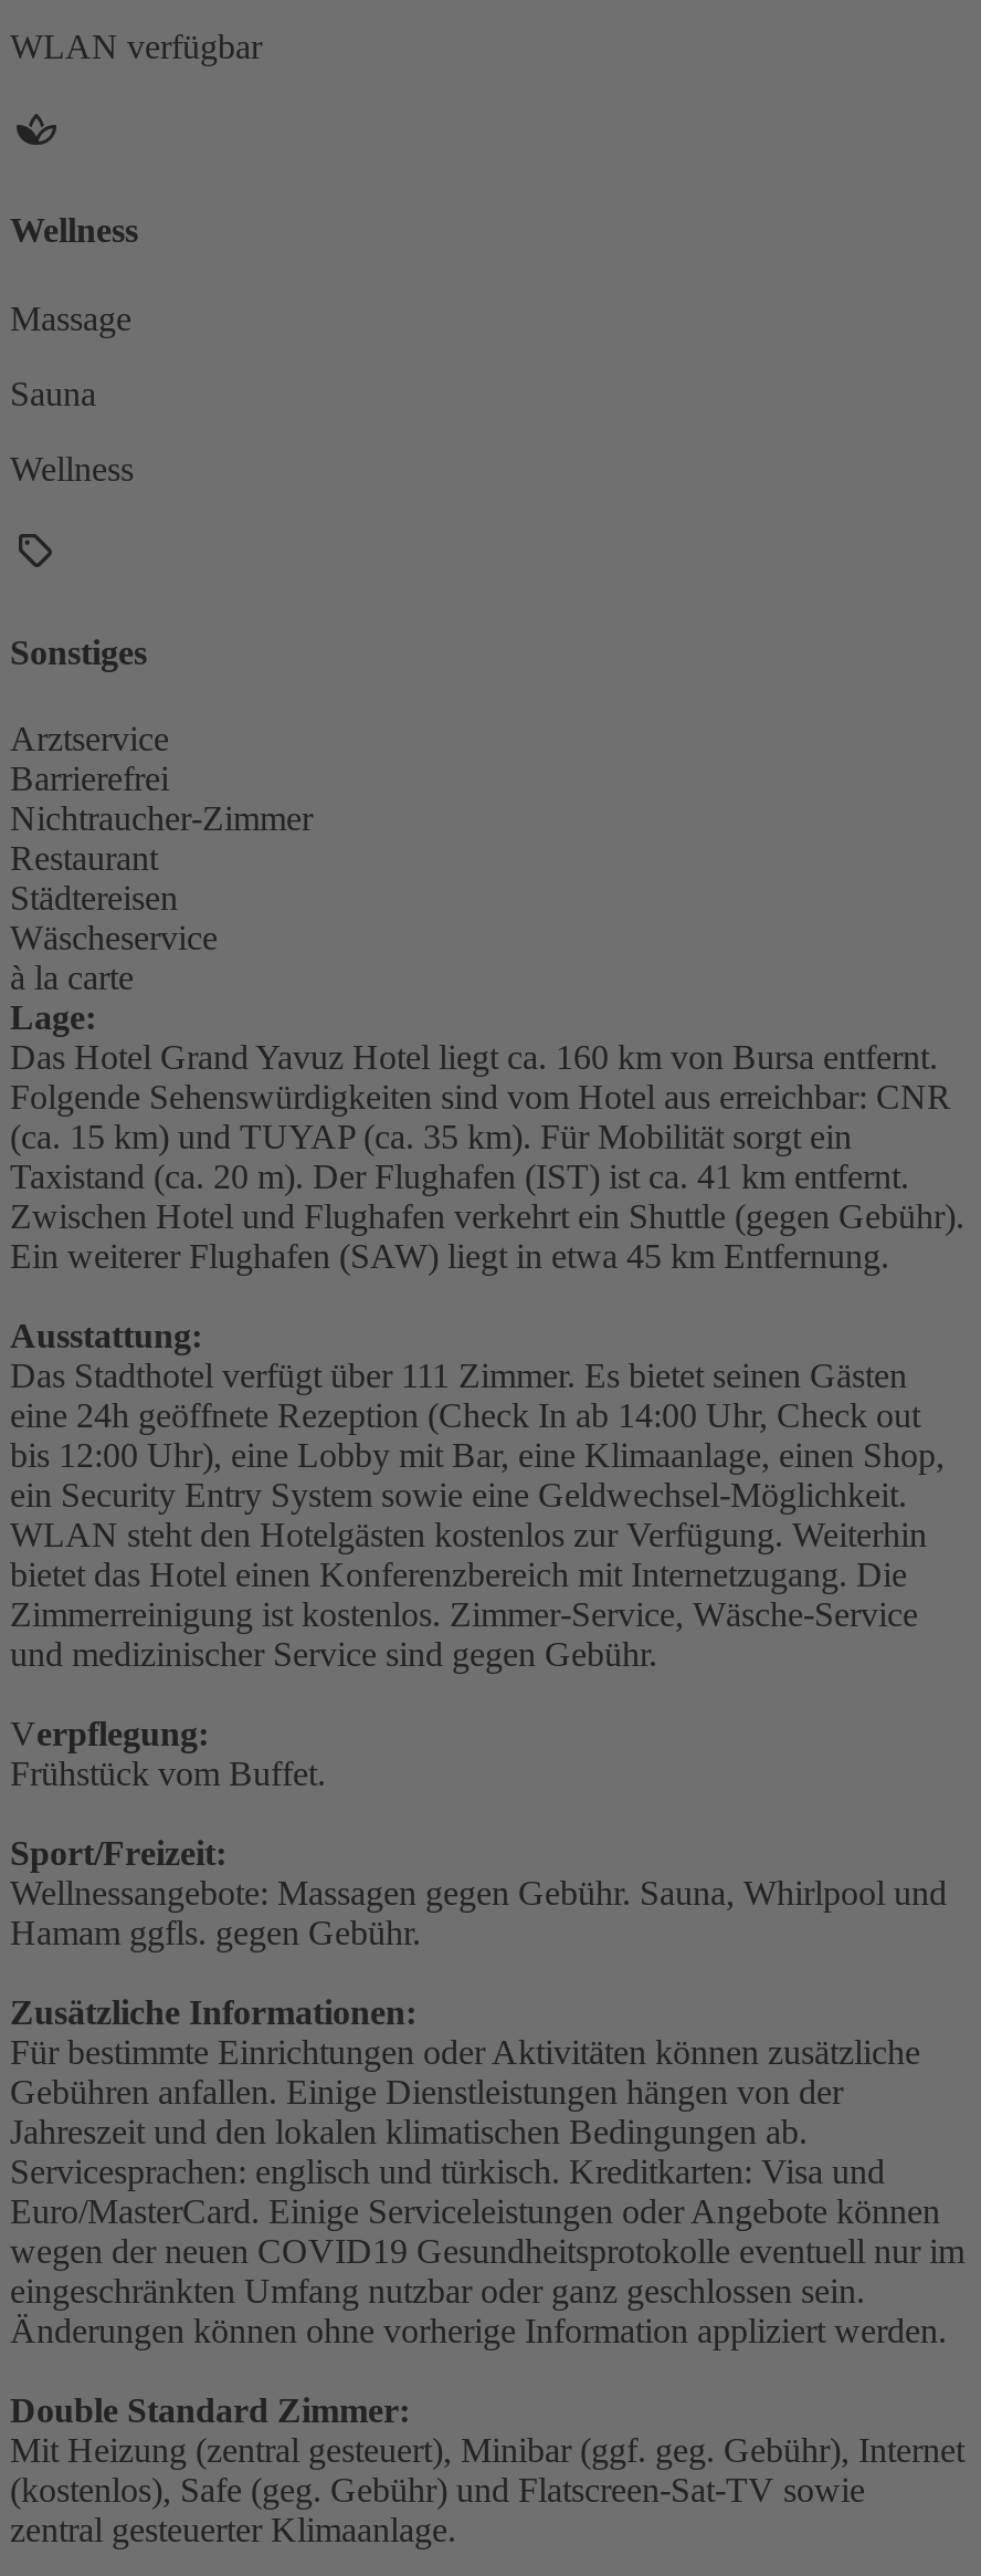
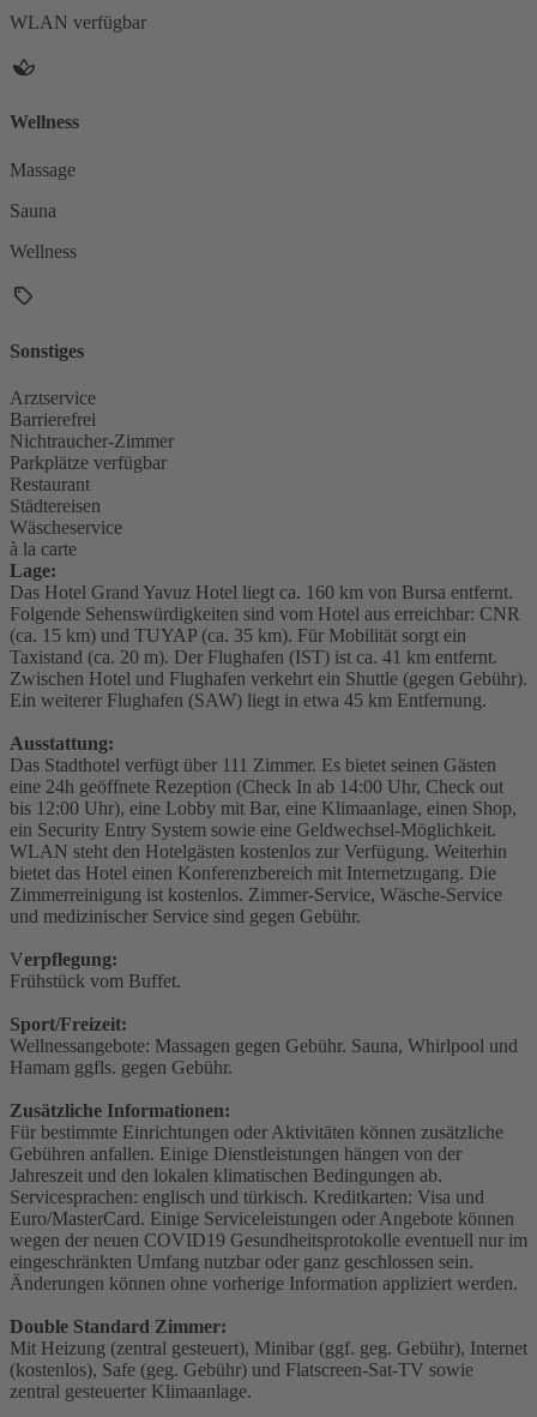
none -> [10,453,167,473] Parkplätze verfügbar

